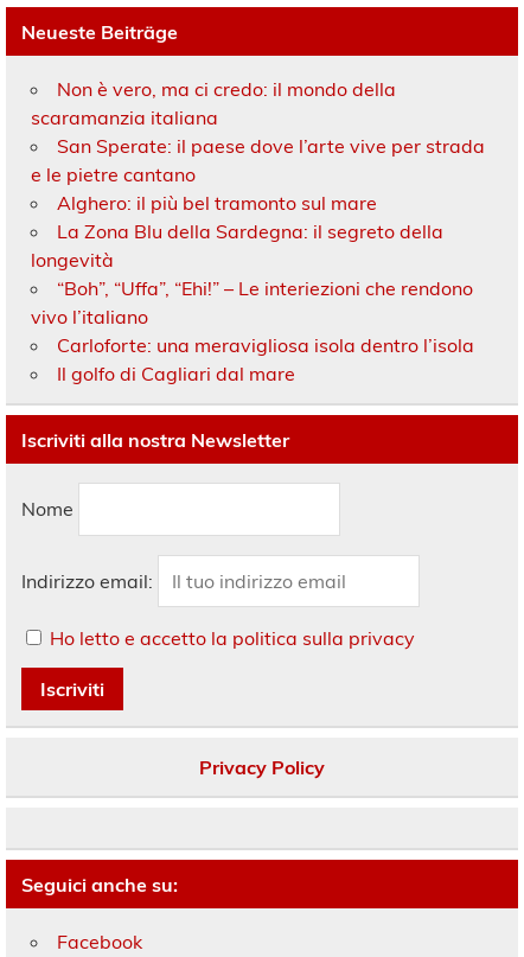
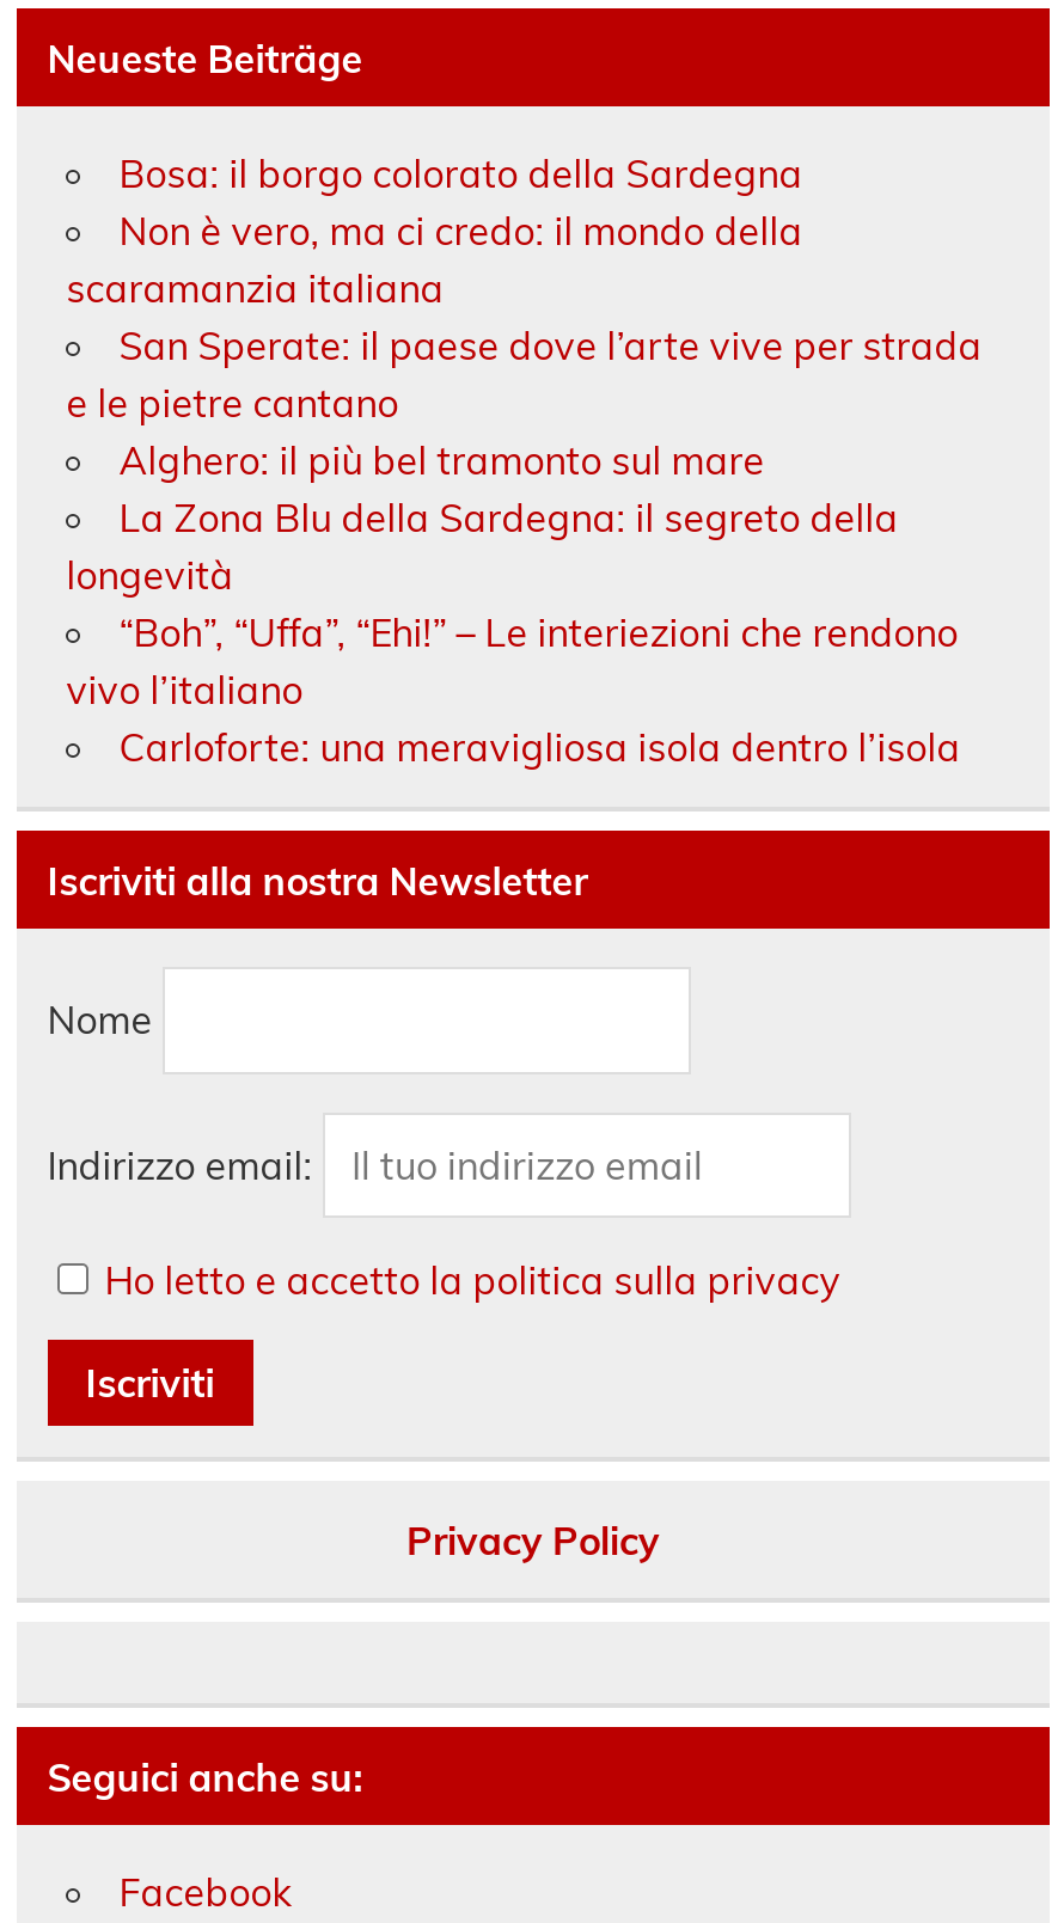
none -> [119,150,803,198] Bosa: il borgo colorato della Sardegna
moved [31,77,485,357] -> [66,207,982,771]: Non è vero, ma ci credo: il mondo della | scaramanzia italiana | San Sperate: il paese dove l’arte vive per strada | ... | vivo l’italiano | Carloforte: una meravigliosa isola dentro l’isola
[57,362,295,386] Il golfo di Cagliari dal mare -> none

